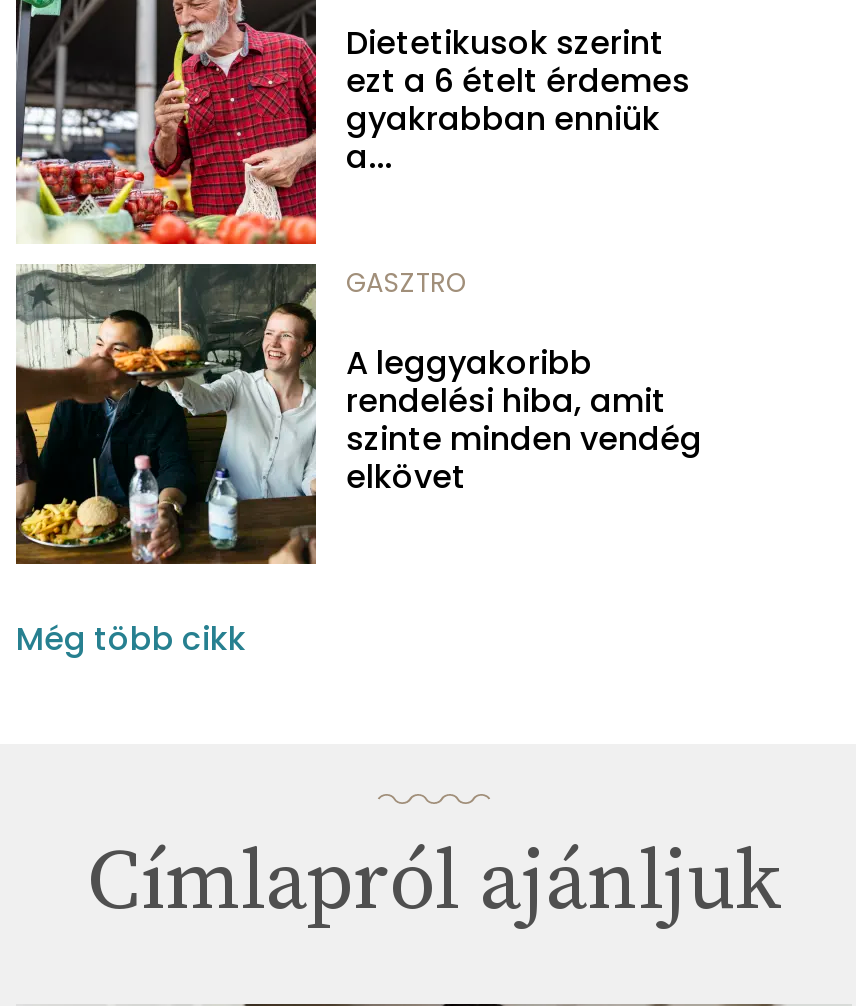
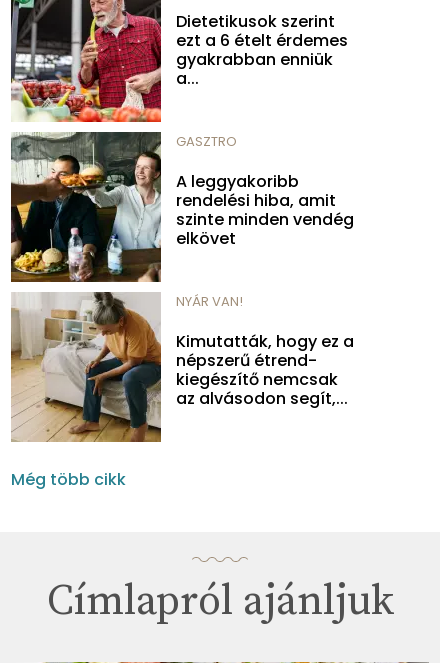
none -> [10,292,354,443] [image] | NYÁR VAN! | Kimutatták, hogy ez a | népszerű étrend- | kiegészítő nemcsak | az alvásodon segít,...

